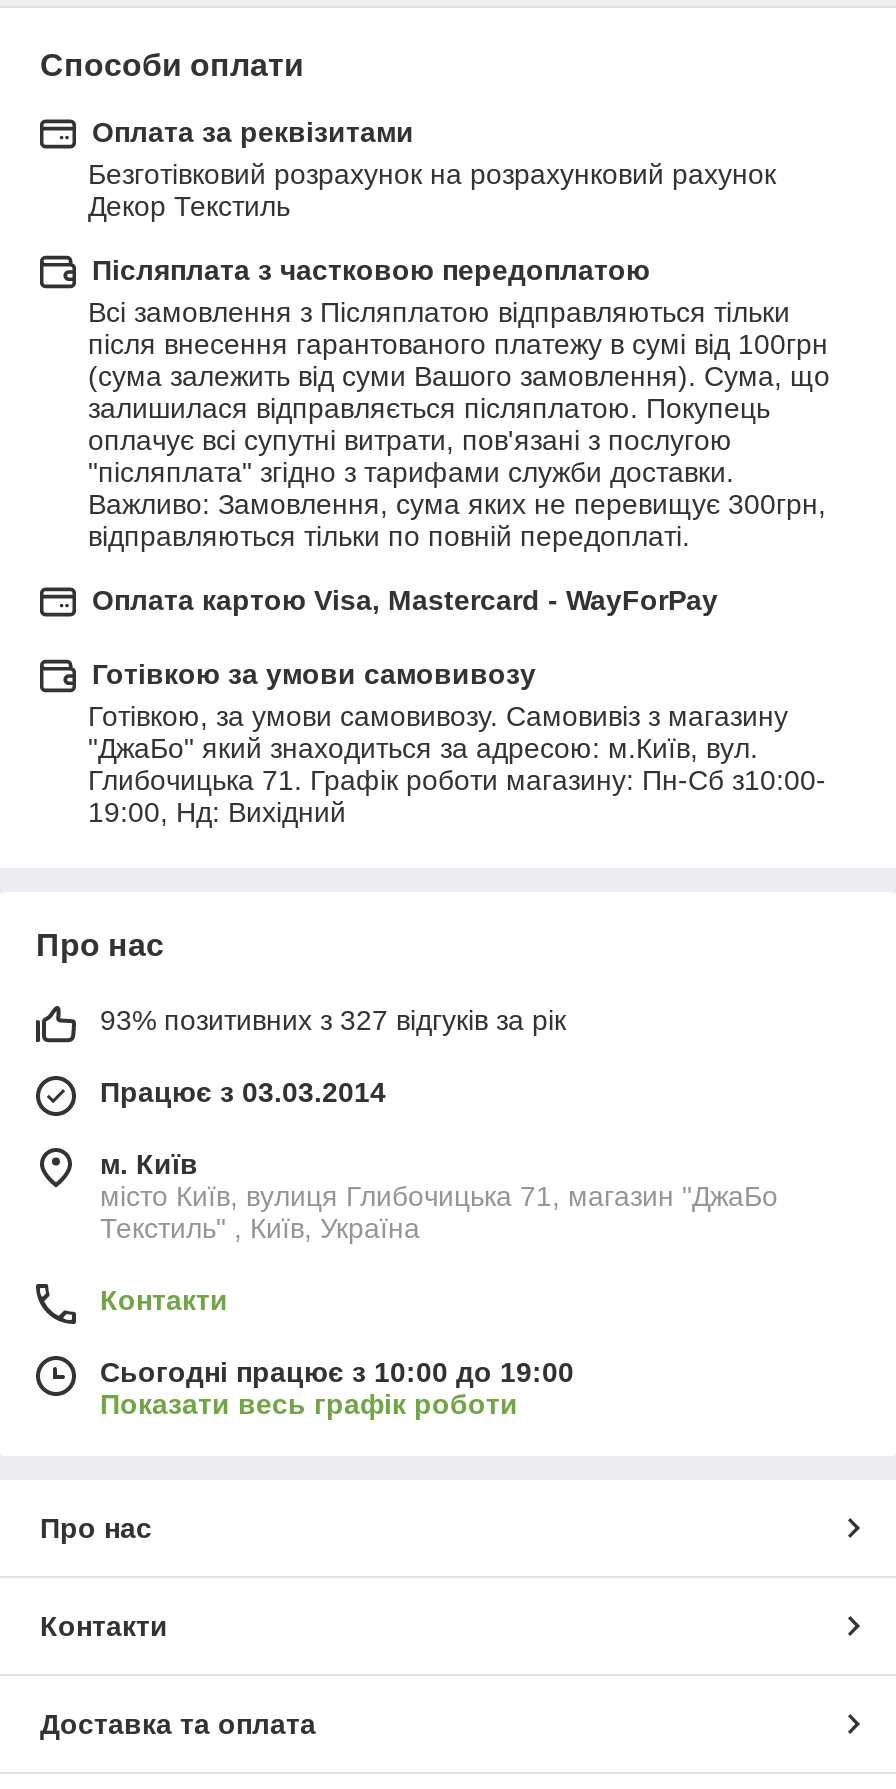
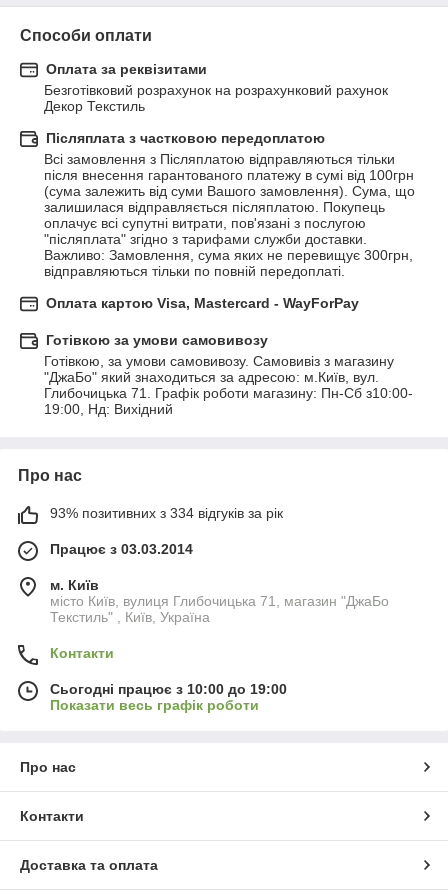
[100,1004,566,1036] 93% позитивних з 327 відгуків за рік -> [50,505,283,521] 93% позитивних з 334 відгуків за рік

